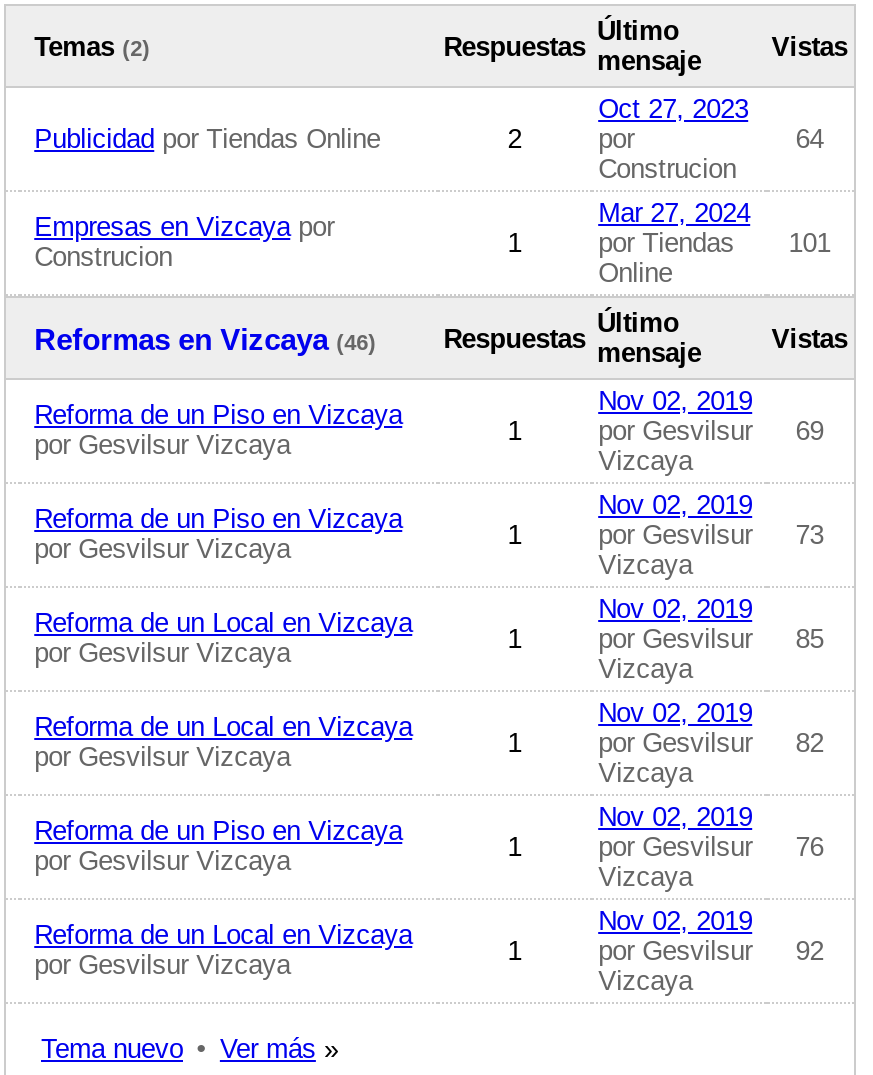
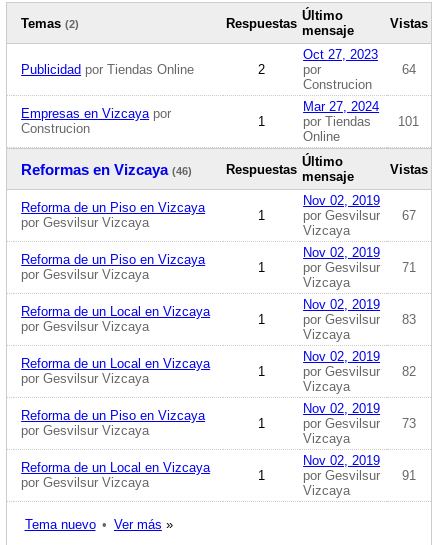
[598,417,824,447] por Gesvilsur 69 -> [303,208,416,223] por Gesvilsur 67
[598,521,824,551] por Gesvilsur 73 -> [303,260,416,275] por Gesvilsur 71
[598,625,824,655] por Gesvilsur 85 -> [303,312,416,327] por Gesvilsur 83
[598,833,824,863] por Gesvilsur 76 -> [303,416,416,431] por Gesvilsur 73
[598,937,824,967] por Gesvilsur 92 -> [303,468,416,483] por Gesvilsur 91

